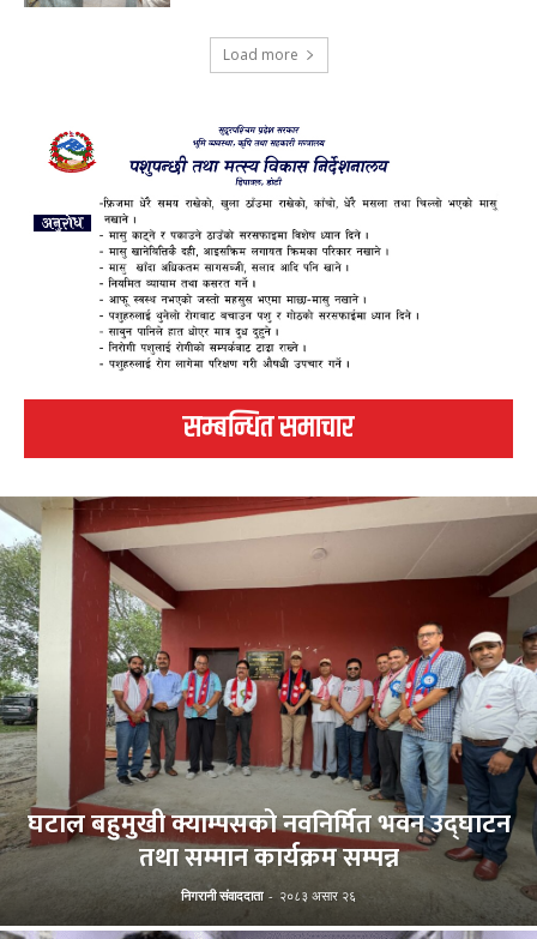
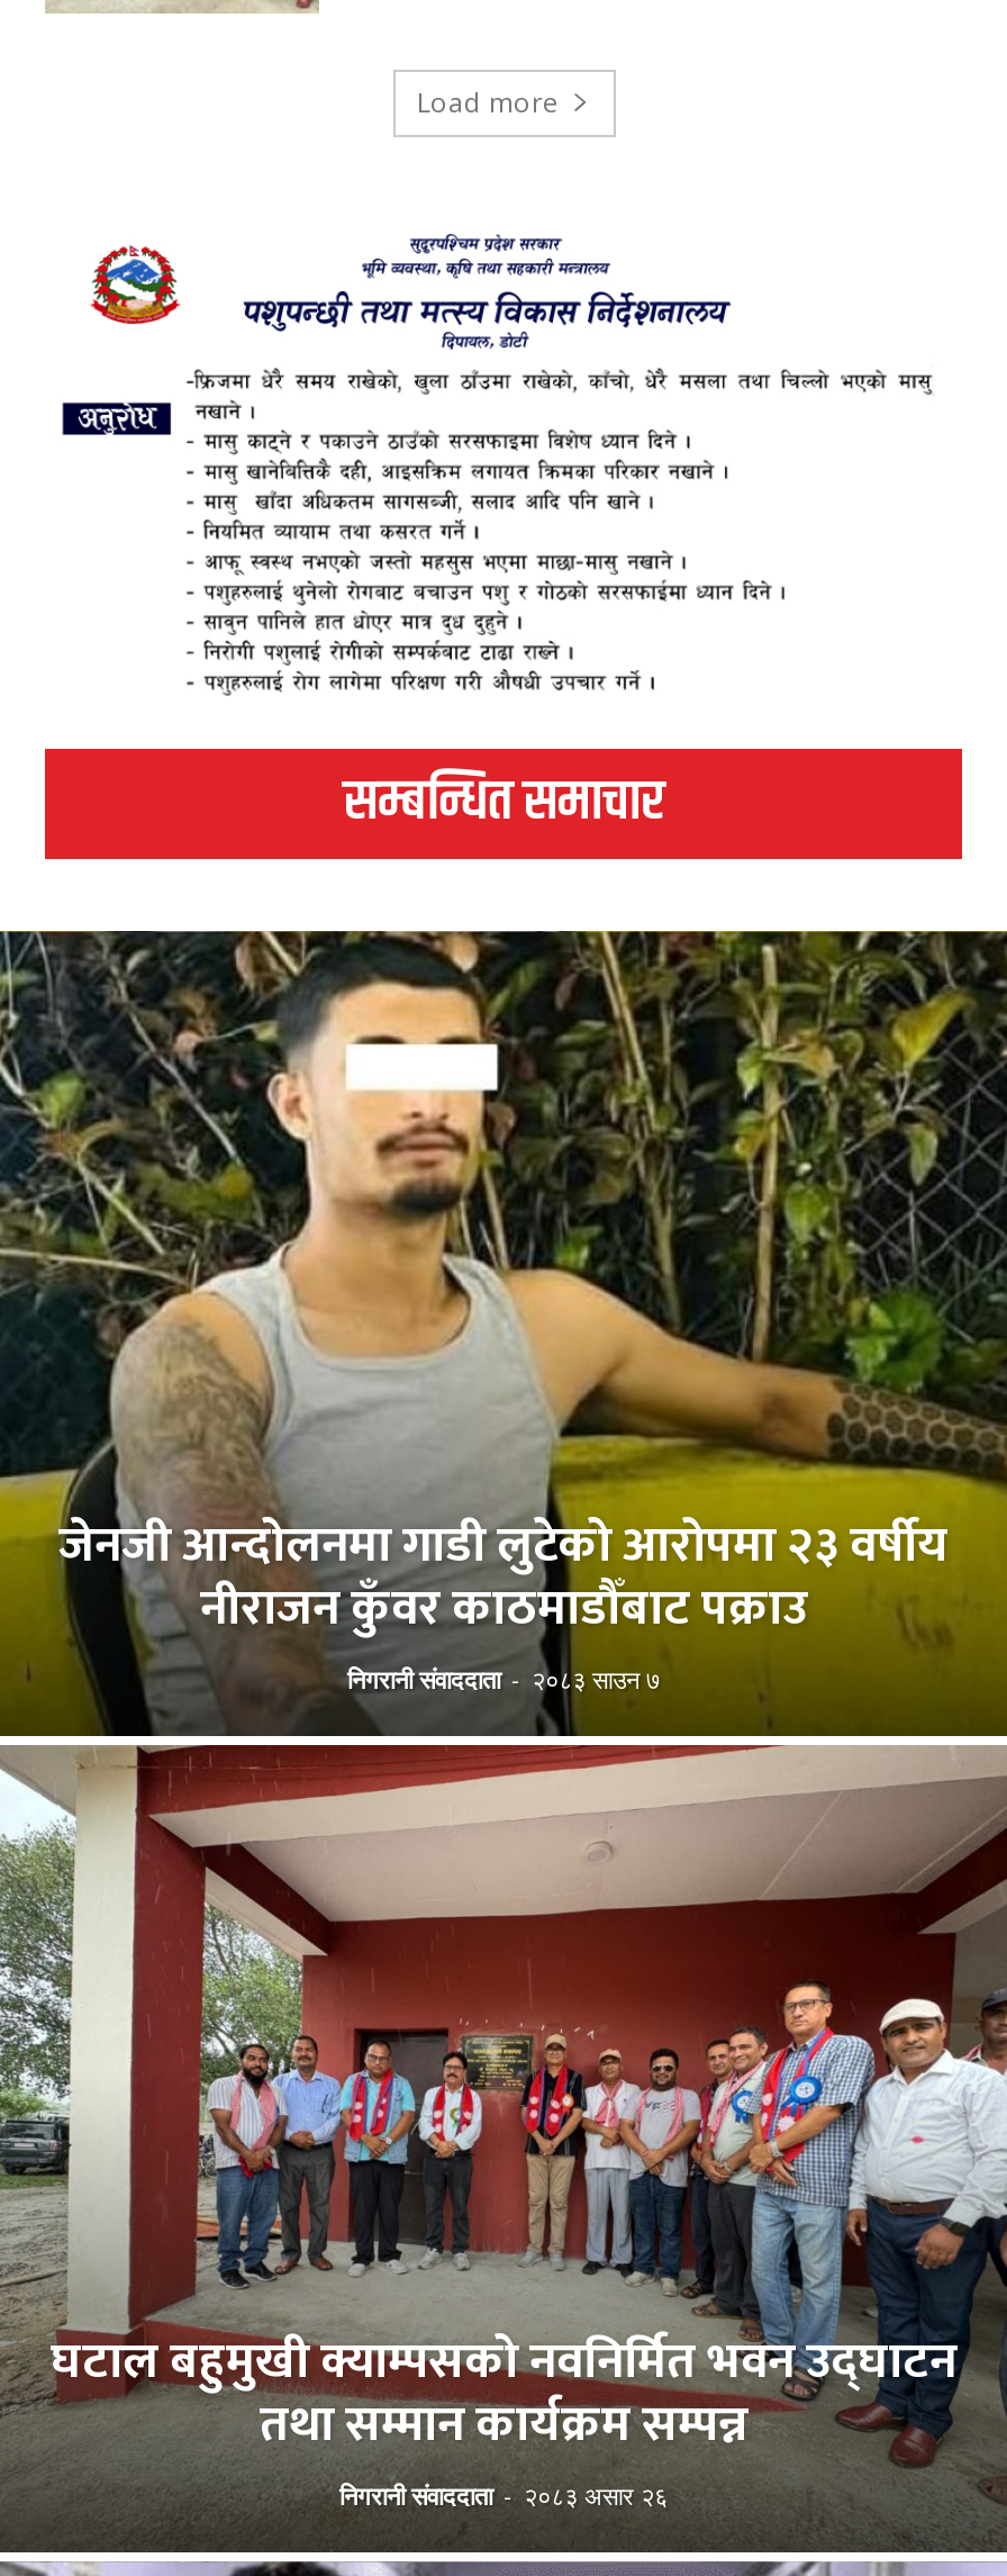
none -> [7,929,1000,1738] [image] | जेनजी आन्दोलनमा गाडी लुटेको आरोपमा २३ वर्षीय | नीराजन कुँवर काठमाडौँबाट पक्राउ | निगरानी संवाददाता - २०८३ साउन ७

